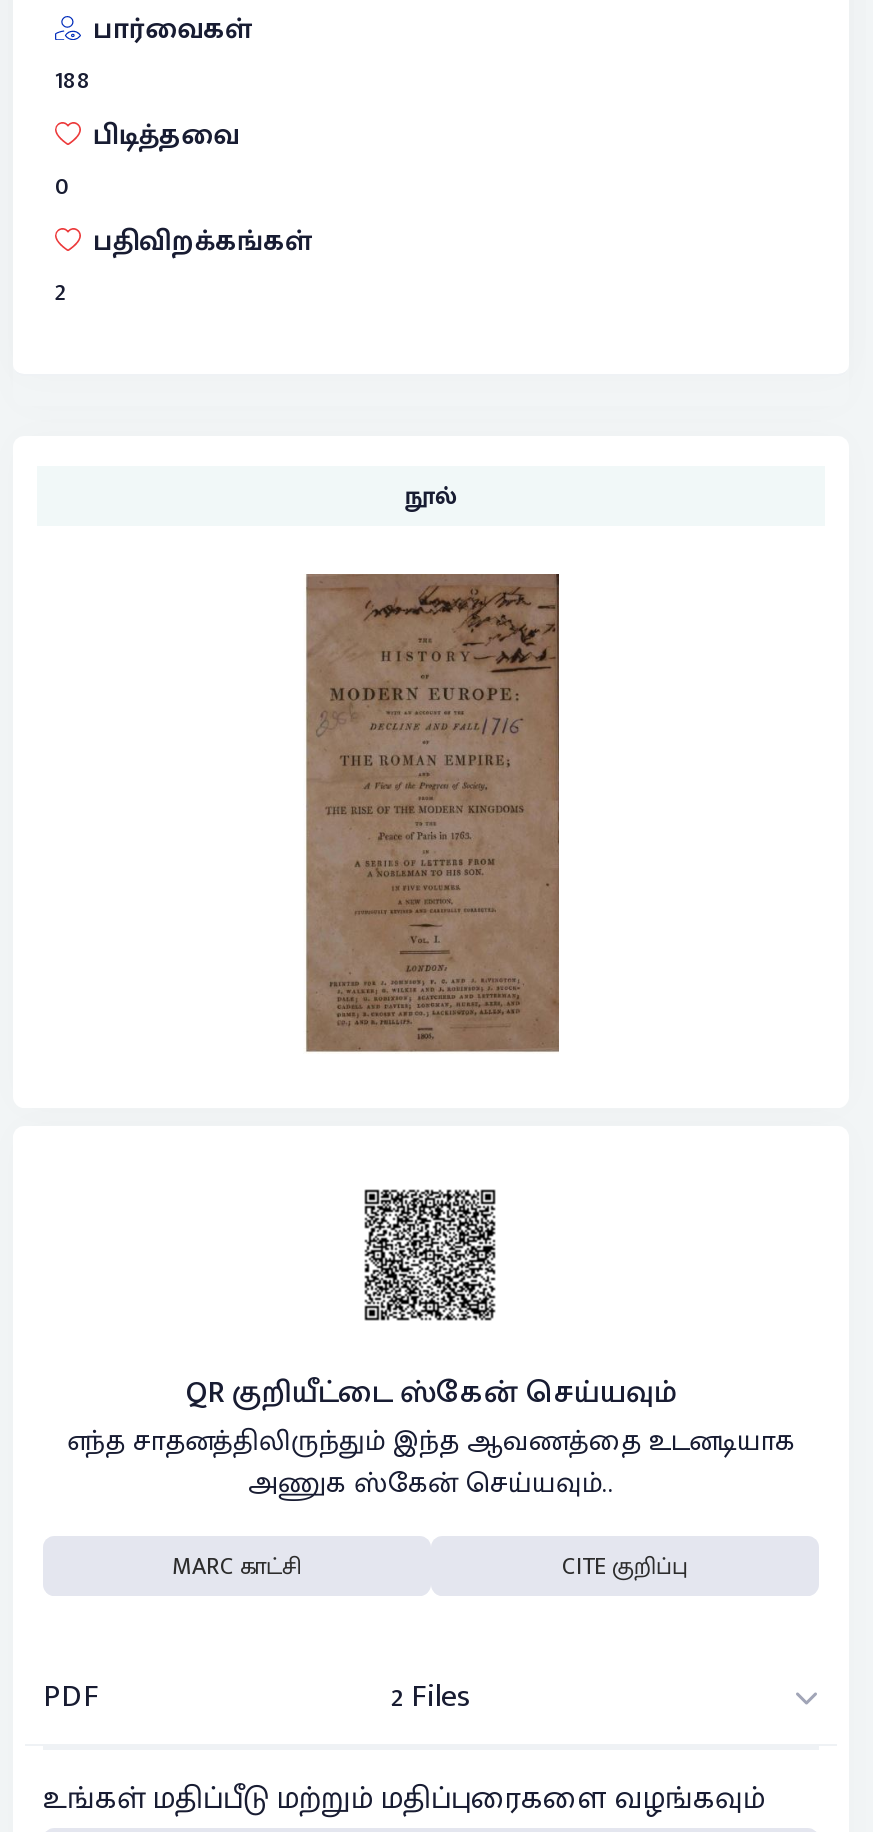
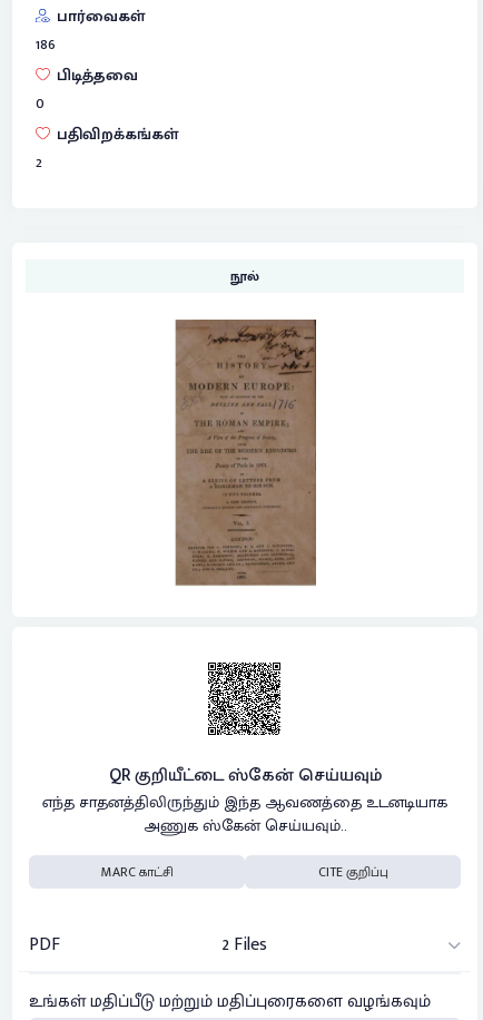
[55,56,91,104] 188 -> [36,31,56,58] 186

